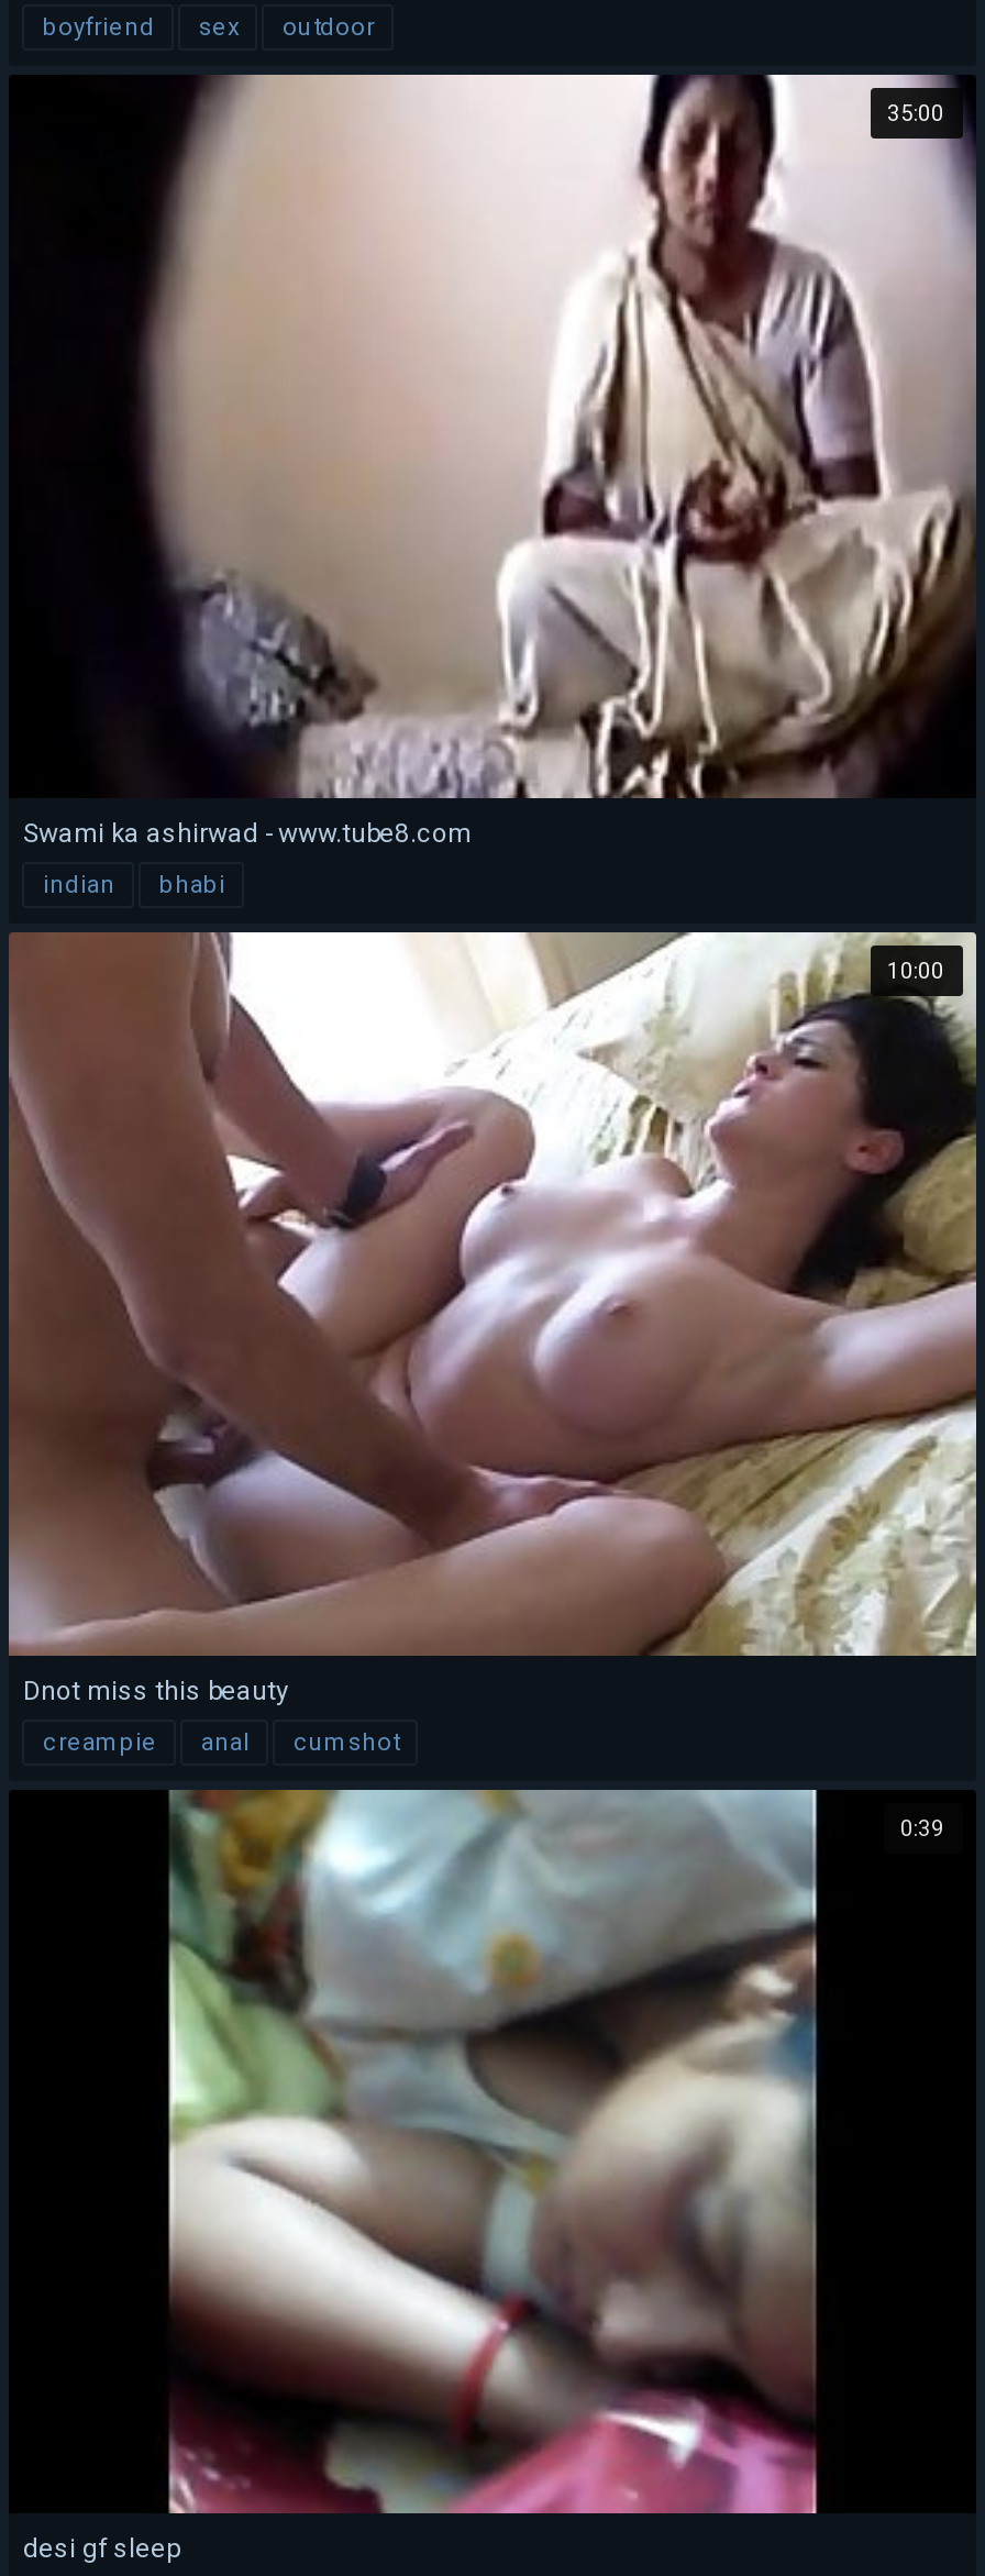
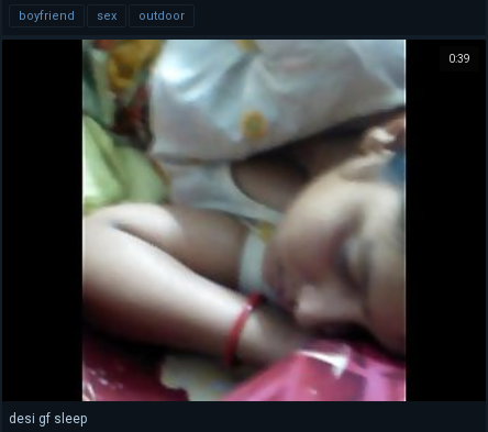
[141,73,978,800] [image] | 35:00 -> none
[7,818,978,1658] [image] | Swami ka ashirwad - www.tube8.com | indian | bhabi | 10:00 -> none
[23,1676,399,1757] Dnot miss this beauty | creampie | anal | cumshot -> none

